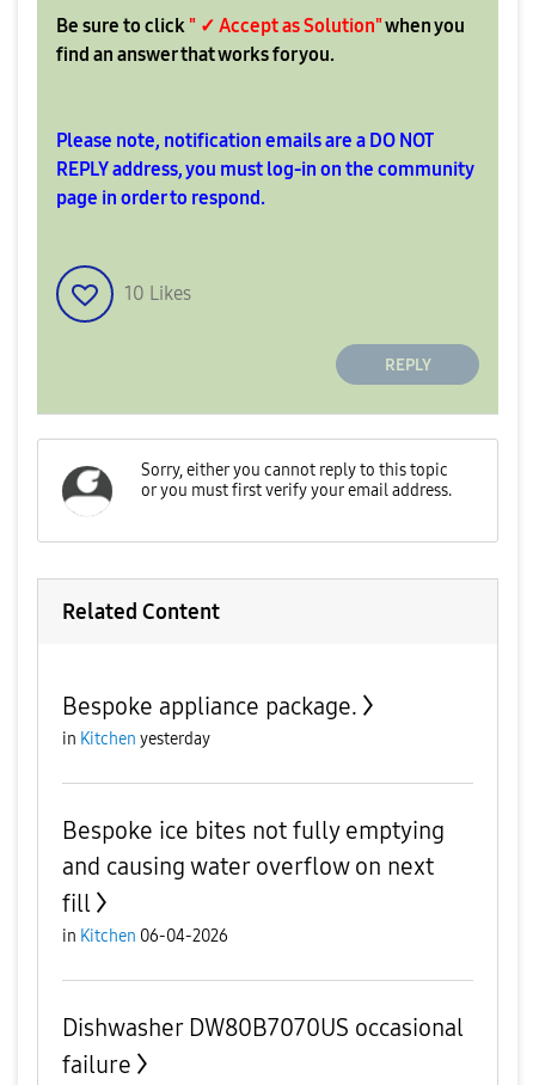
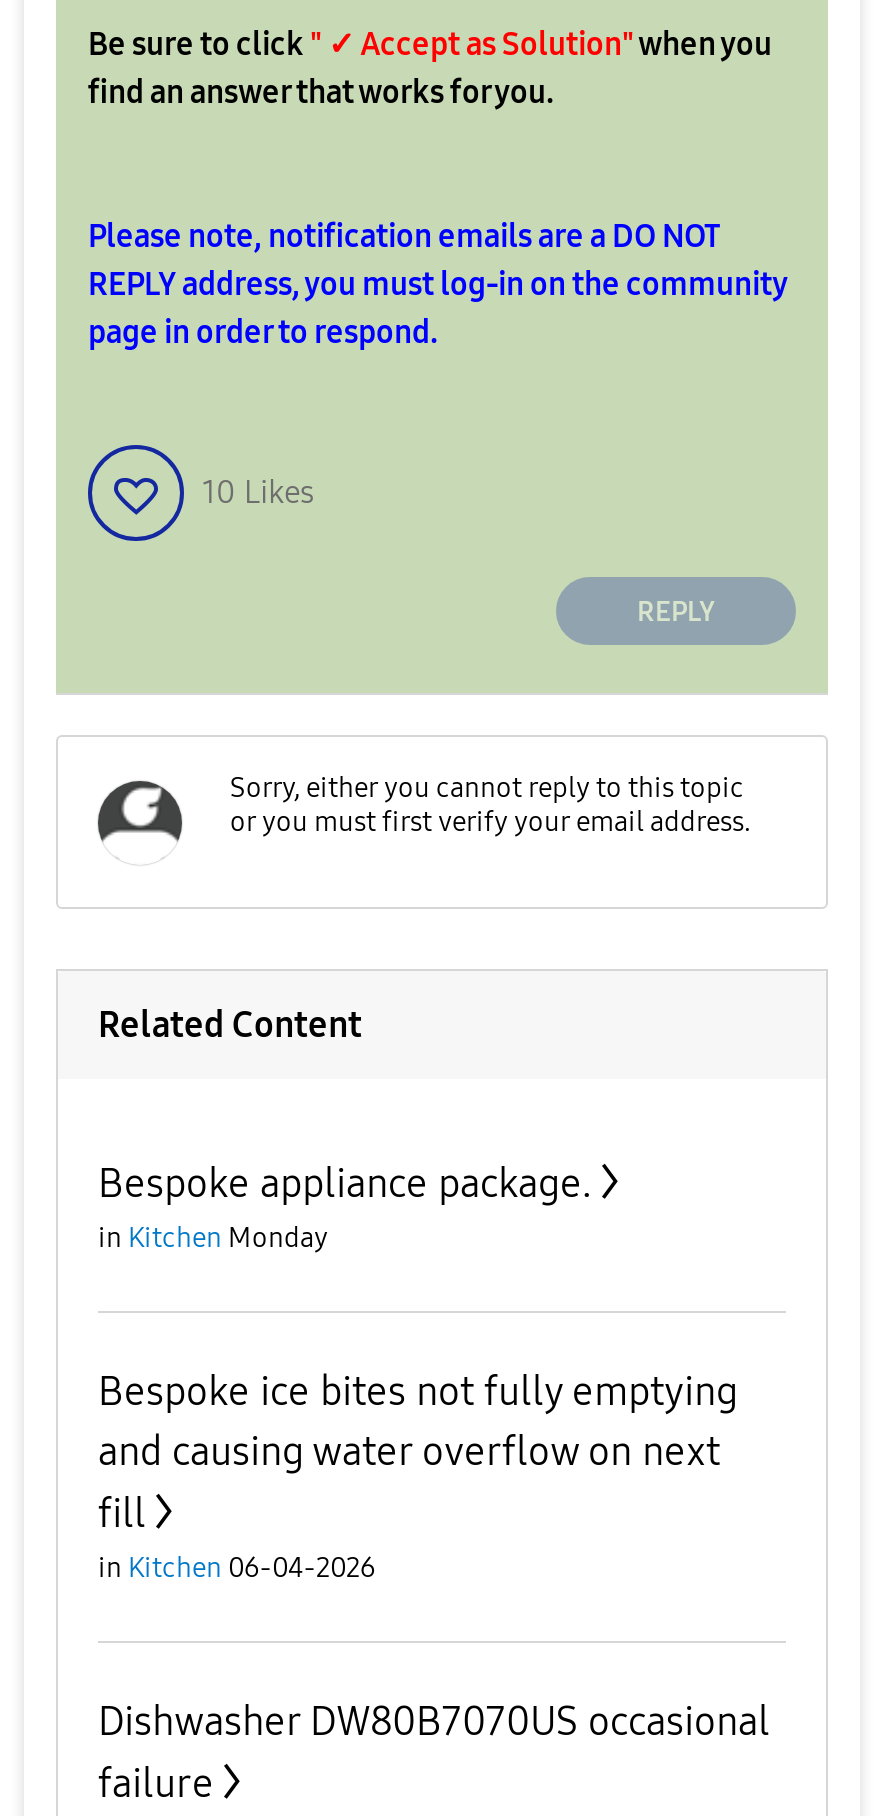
[62,729,210,749] in Kitchen yesterday -> [98,1221,328,1255] in Kitchen Monday

